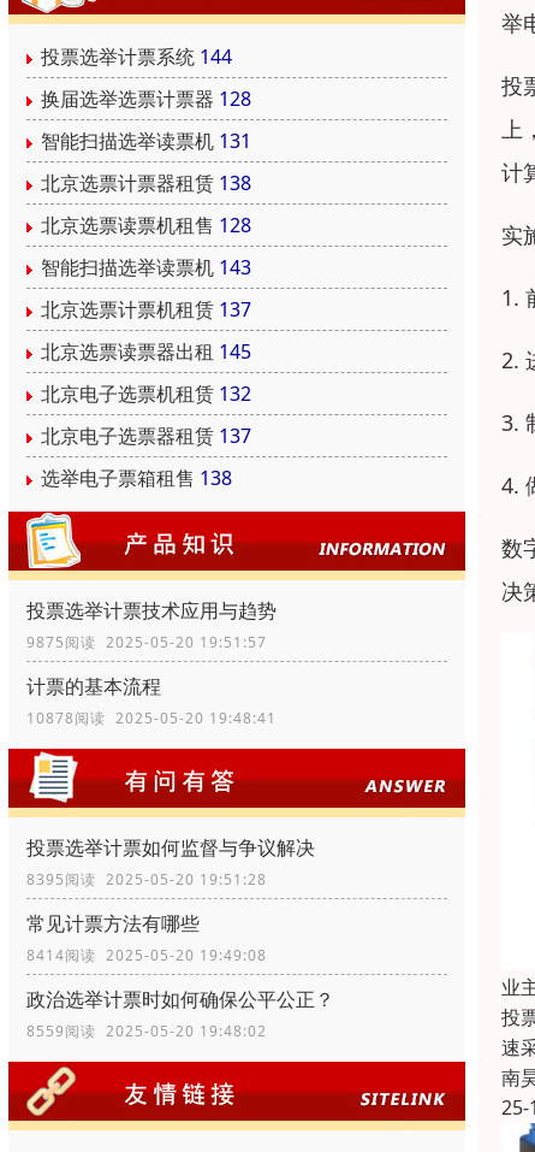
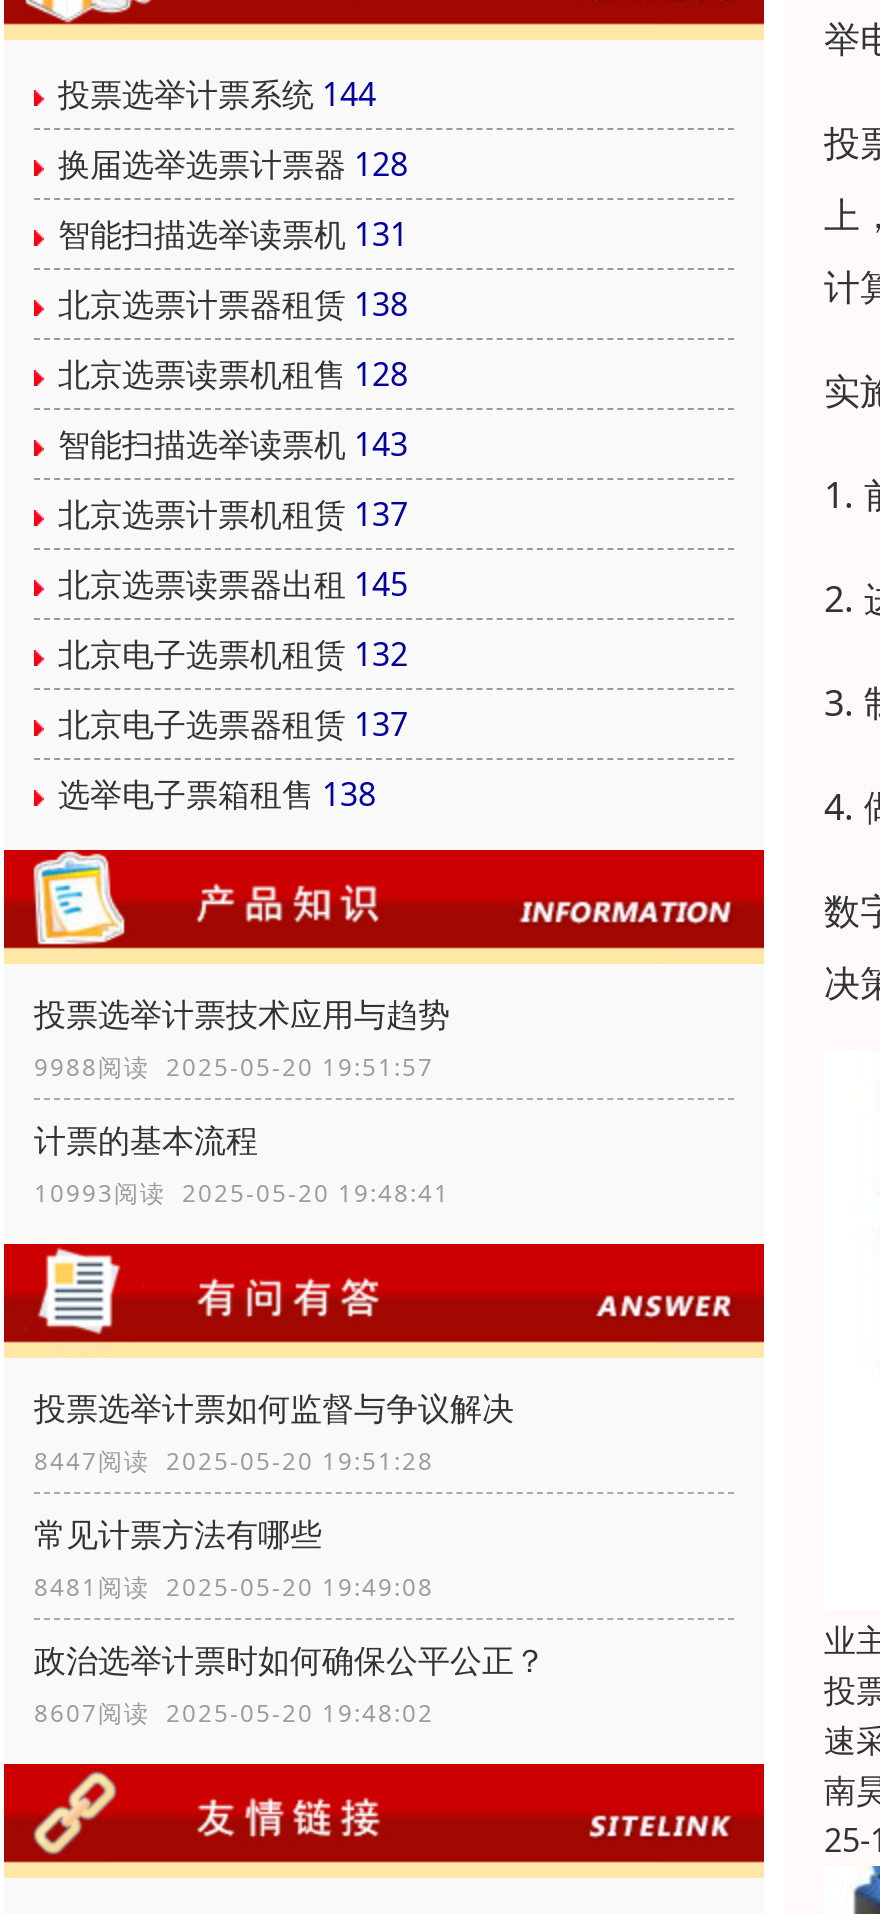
[26,631,267,652] 9875阅读 2025-05-20 19:51:57 -> [34,1049,434,1083] 9988阅读 2025-05-20 19:51:57
[26,707,277,728] 10878阅读 2025-05-20 19:48:41 -> [34,1175,450,1209] 10993阅读 2025-05-20 19:48:41
[26,869,267,889] 8395阅读 2025-05-20 19:51:28 -> [34,1443,434,1477] 8447阅读 2025-05-20 19:51:28
[26,944,267,965] 8414阅读 2025-05-20 19:49:08 -> [34,1569,434,1603] 8481阅读 2025-05-20 19:49:08
[26,1020,267,1041] 8559阅读 2025-05-20 19:48:02 -> [34,1695,434,1729] 8607阅读 2025-05-20 19:48:02

